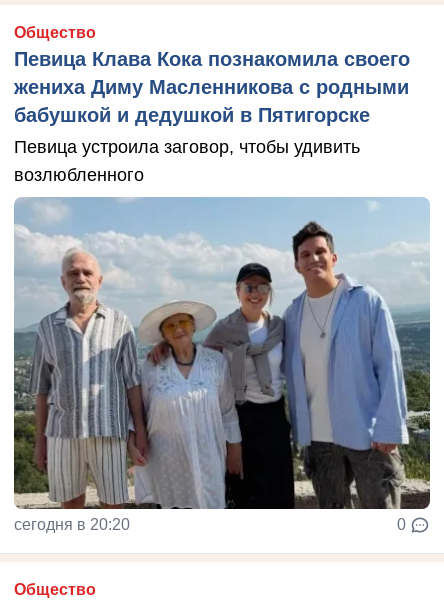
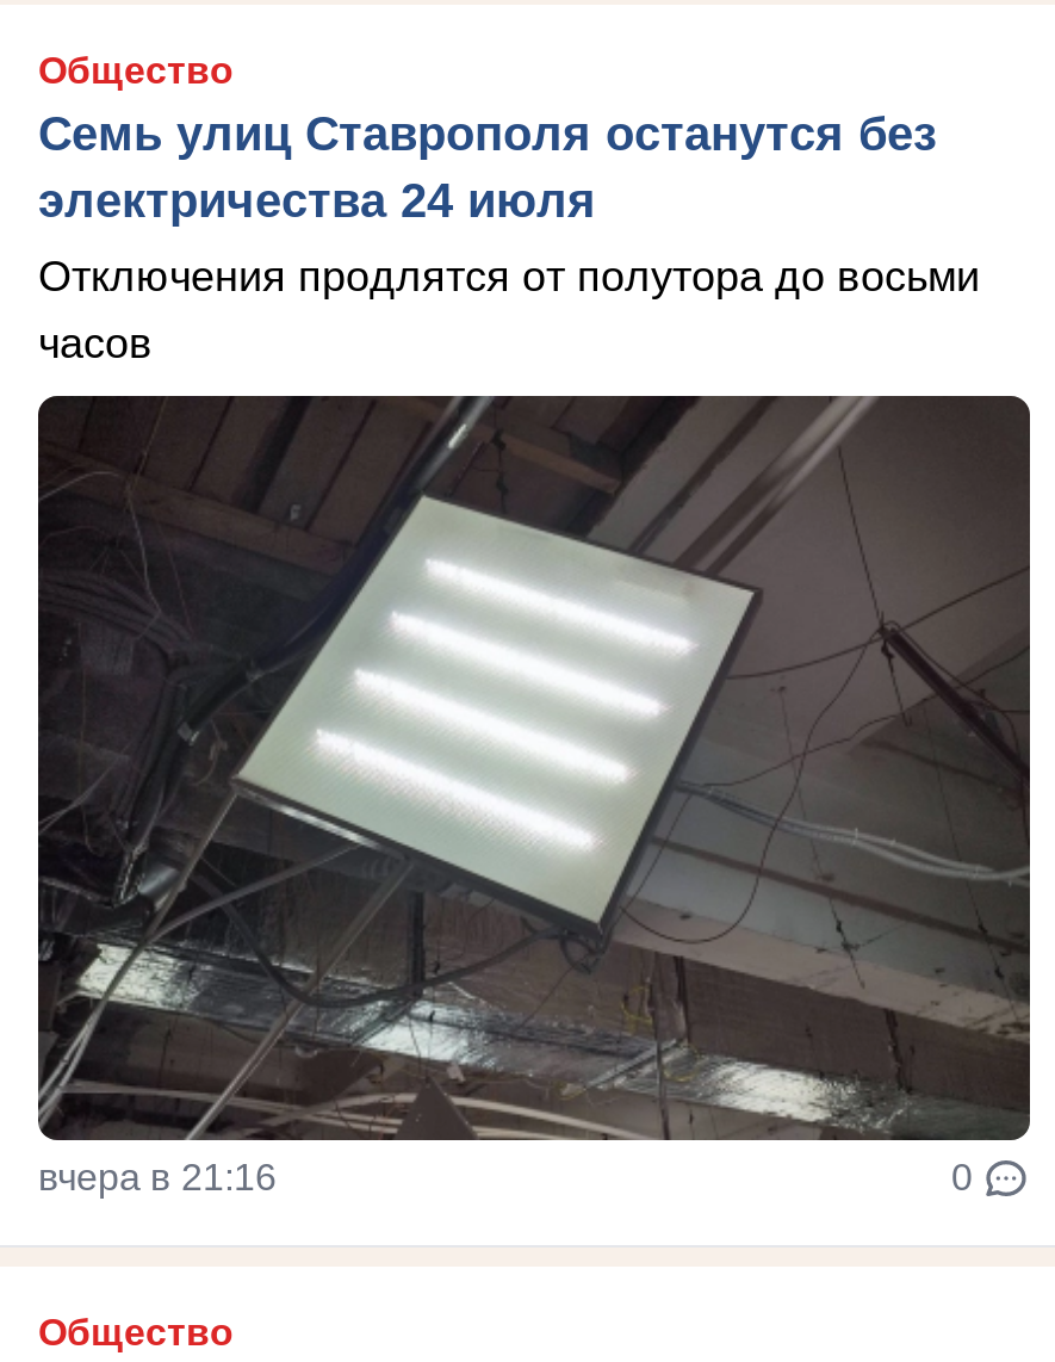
[14,48,410,126] Певица Клава Кока познакомила своего | жениха Диму Масленникова с родными | бабушкой и дедушкой в Пятигорске -> [38,108,937,227] Семь улиц Ставрополя останутся без | электричества 24 июля
[14,137,360,185] Певица устроила заговор, чтобы удивить | возлюбленного -> [38,254,980,368] Отключения продлятся от полутора до восьми | часов
[13,197,431,533] [image] | сегодня в 20:20 -> [36,394,1032,1198] [image] | вчера в 21:16

